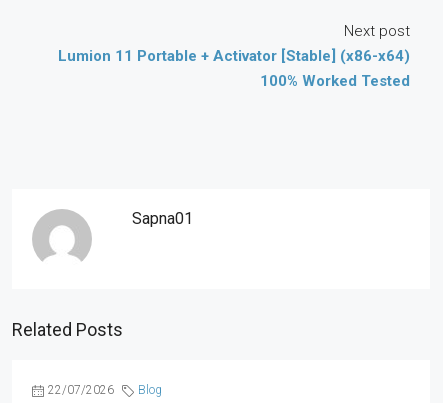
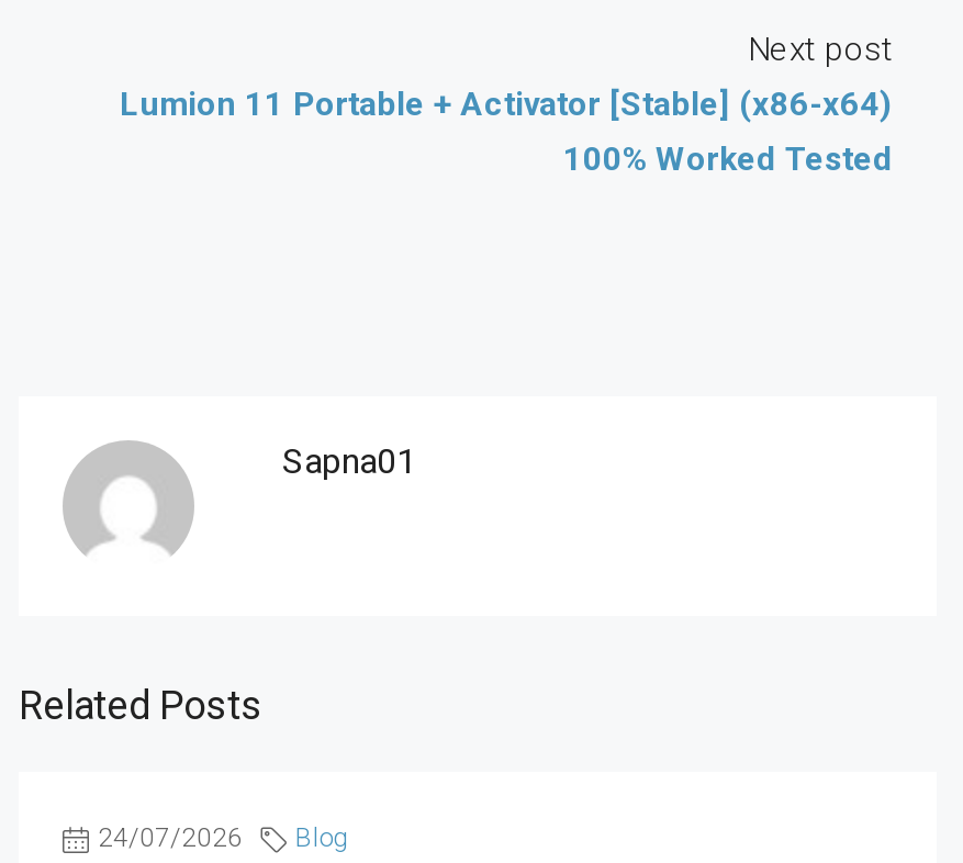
[48,383,162,397] 22/07/2026 Blog -> [98,822,348,853] 24/07/2026 Blog

